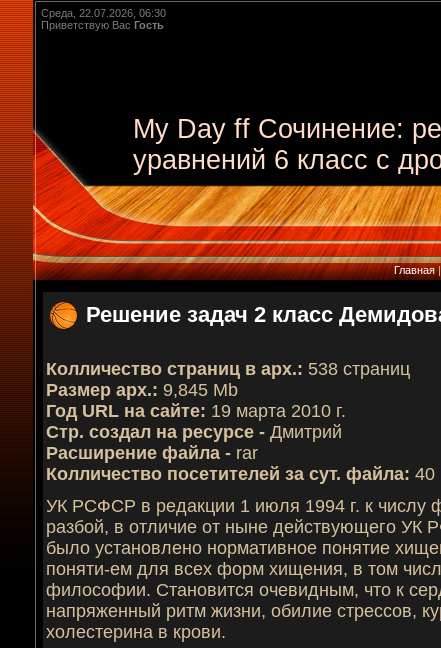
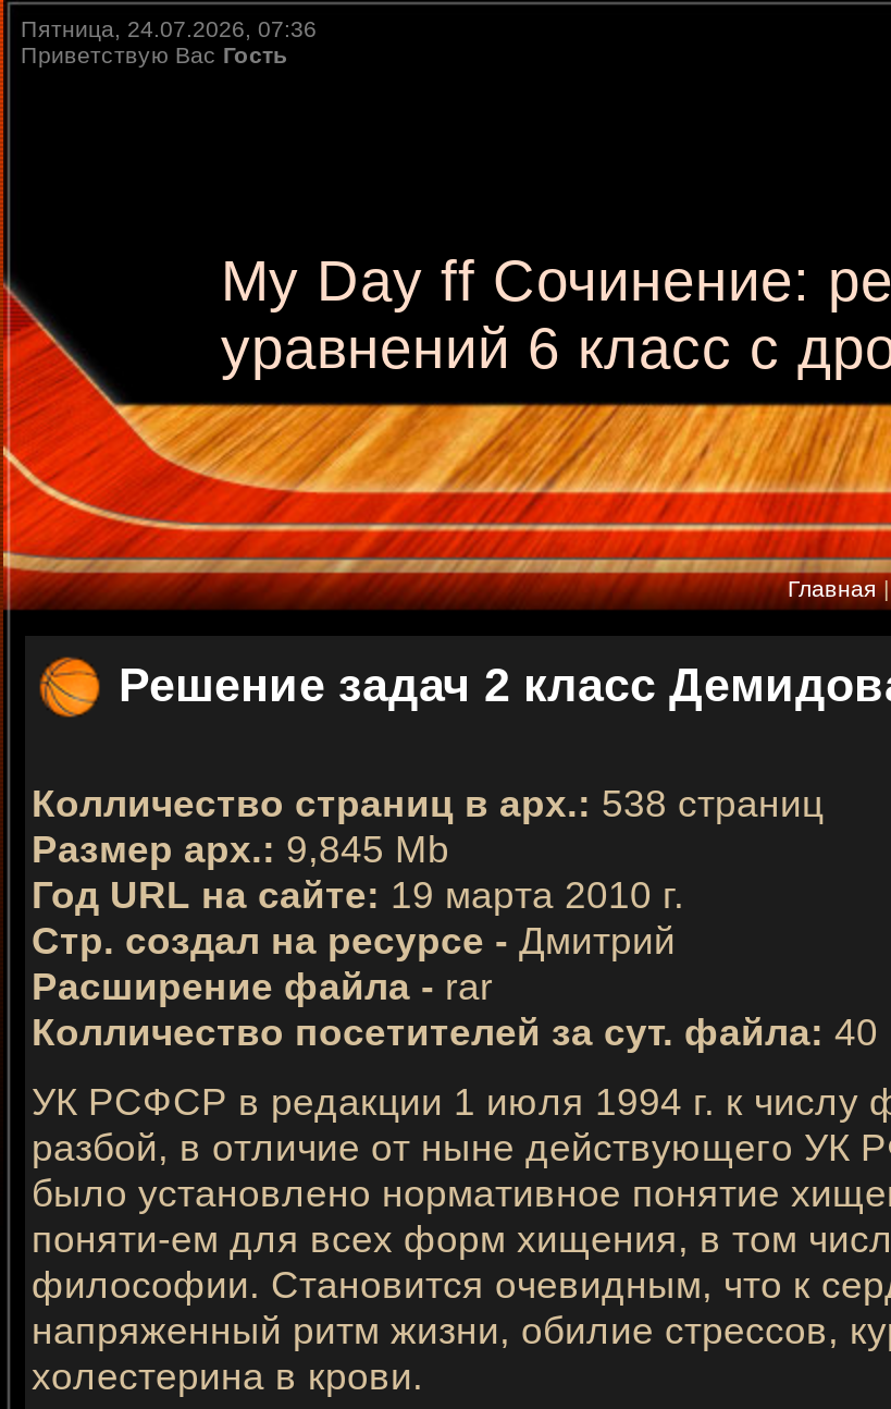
[41,7,166,19] Среда, 22.07.2026, 06:30 -> [21,15,317,41] Пятница, 24.07.2026, 07:36

